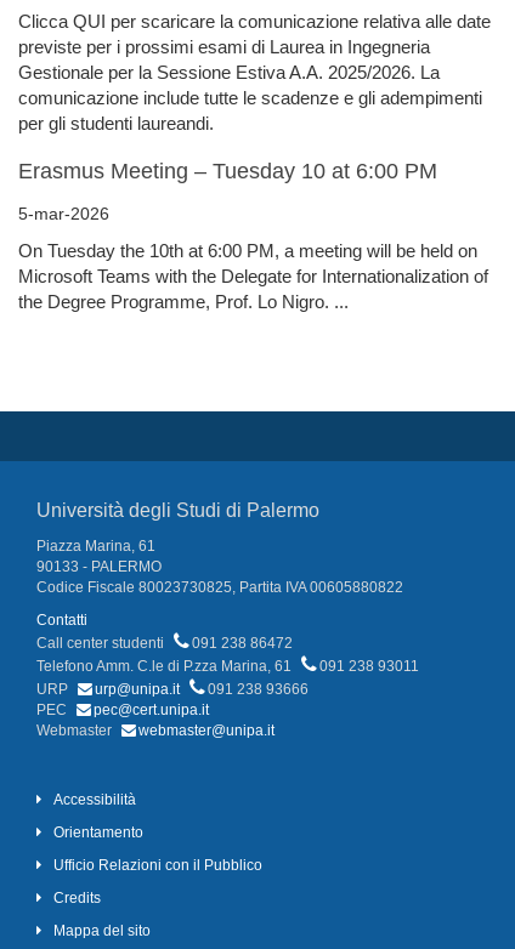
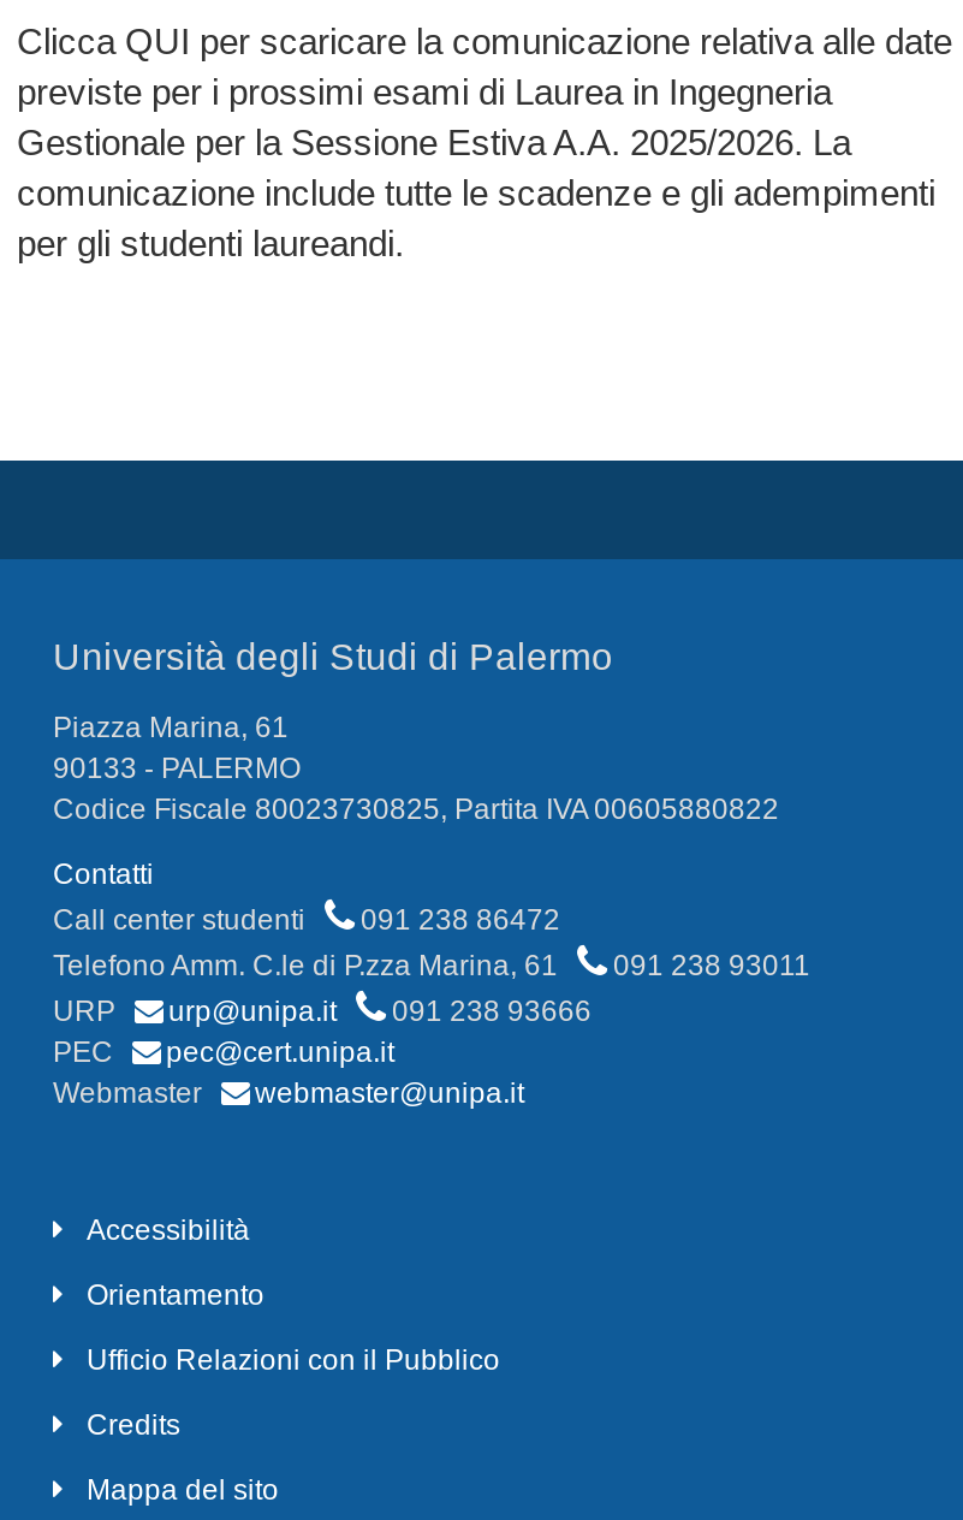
[18,158,488,311] Erasmus Meeting – Tuesday 10 at 6:00 PM | 5-mar-2026 | On Tuesday the 10th at 6:00 PM, a meeting will be held on | Microsoft Teams with the Delegate for Internationalization of | the Degree Programme, Prof. Lo Nigro. ... -> none

